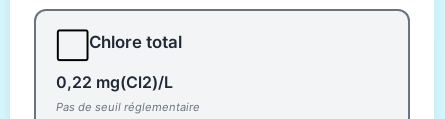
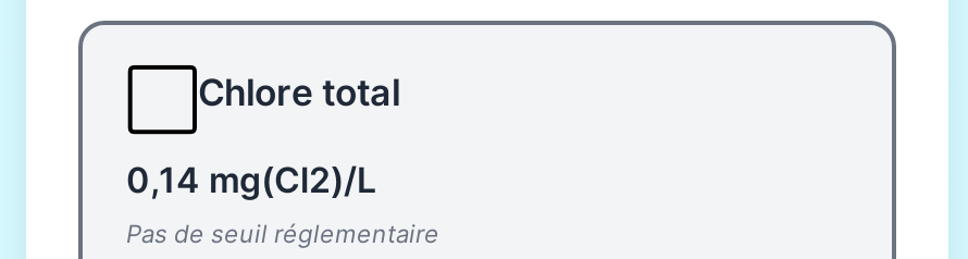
[56,72,173,92] 0,22 mg(Cl2)/L -> [126,159,376,202] 0,14 mg(Cl2)/L

